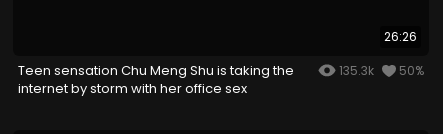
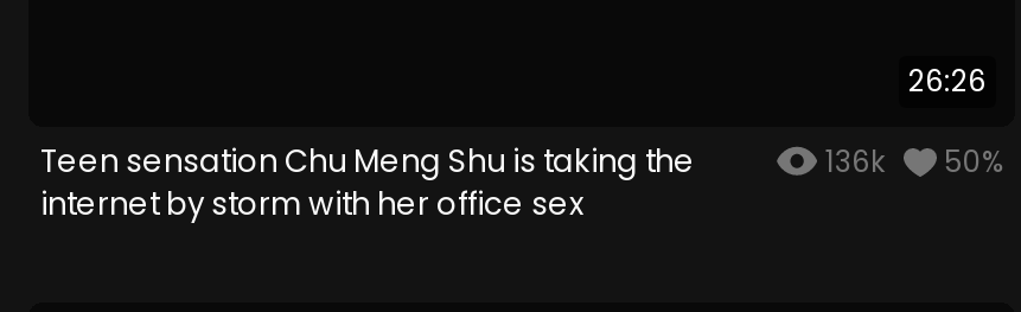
[336,61,424,78] 135.3k 50% -> [818,140,1003,180] 136k 50%

